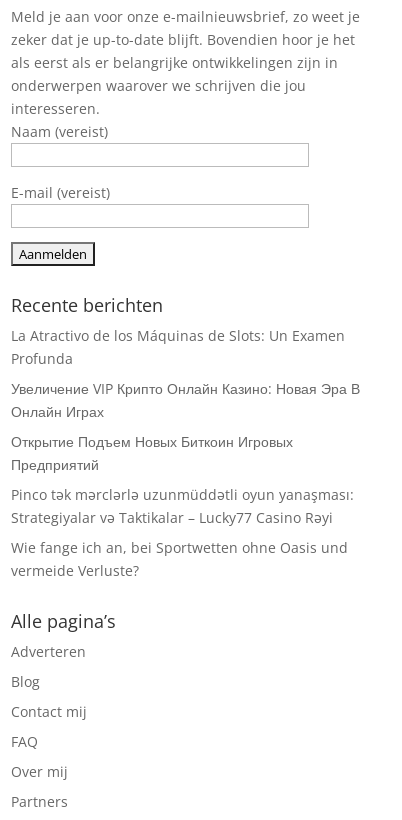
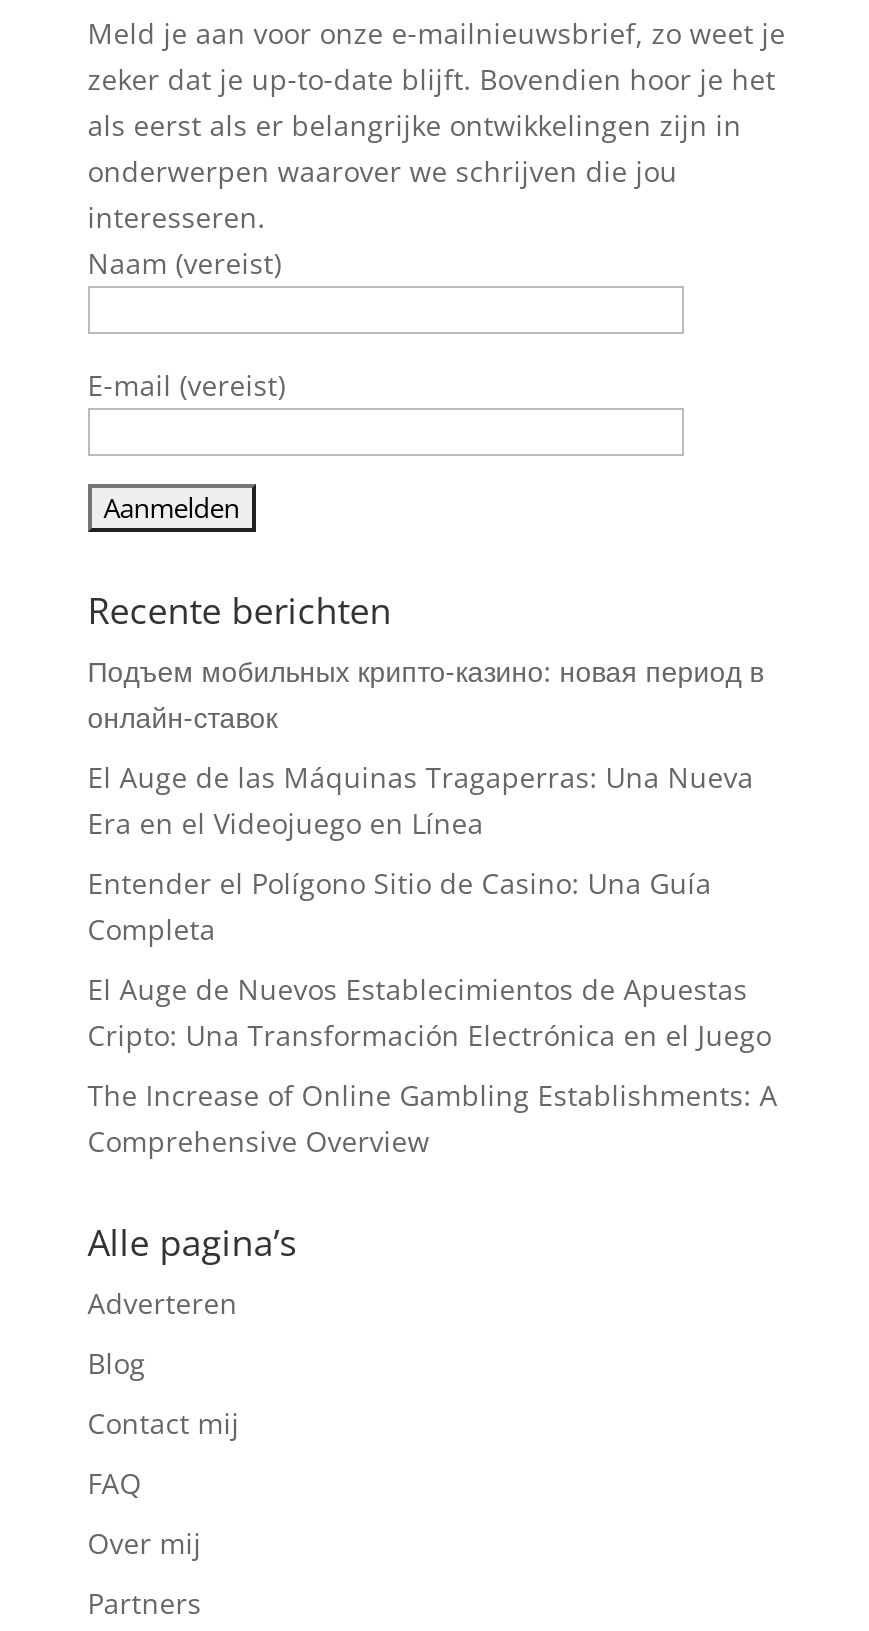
[11,326,345,368] La Atractivo de los Máquinas de Slots: Un Examen | Profunda -> [88,652,764,736] Подъем мобильных крипто-казино: новая период в | онлайн-ставок
[11,379,360,421] Увеличение VIP Крипто Онлайн Казино: Новая Эра В | Онлайн Играх -> [88,758,754,842] El Auge de las Máquinas Tragaperras: Una Nueva | Era en el Videojuego en Línea
[11,432,293,474] Открытие Подъем Новых Биткоин Игровых | Предприятий -> [88,864,712,948] Entender el Polígono Sitio de Casino: Una Guía | Completa
[11,485,354,527] Pinco tək mərclərlə uzunmüddətli oyun yanaşması: | Strategiyalar və Taktikalar – Lucky77 Casino Rəyi -> [88,970,772,1054] El Auge de Nuevos Establecimientos de Apuestas | Cripto: Una Transformación Electrónica en el Juego
[11,538,348,580] Wie fange ich an, bei Sportwetten ohne Oasis und | vermeide Verluste? -> [88,1076,778,1160] The Increase of Online Gambling Establishments: A | Comprehensive Overview

